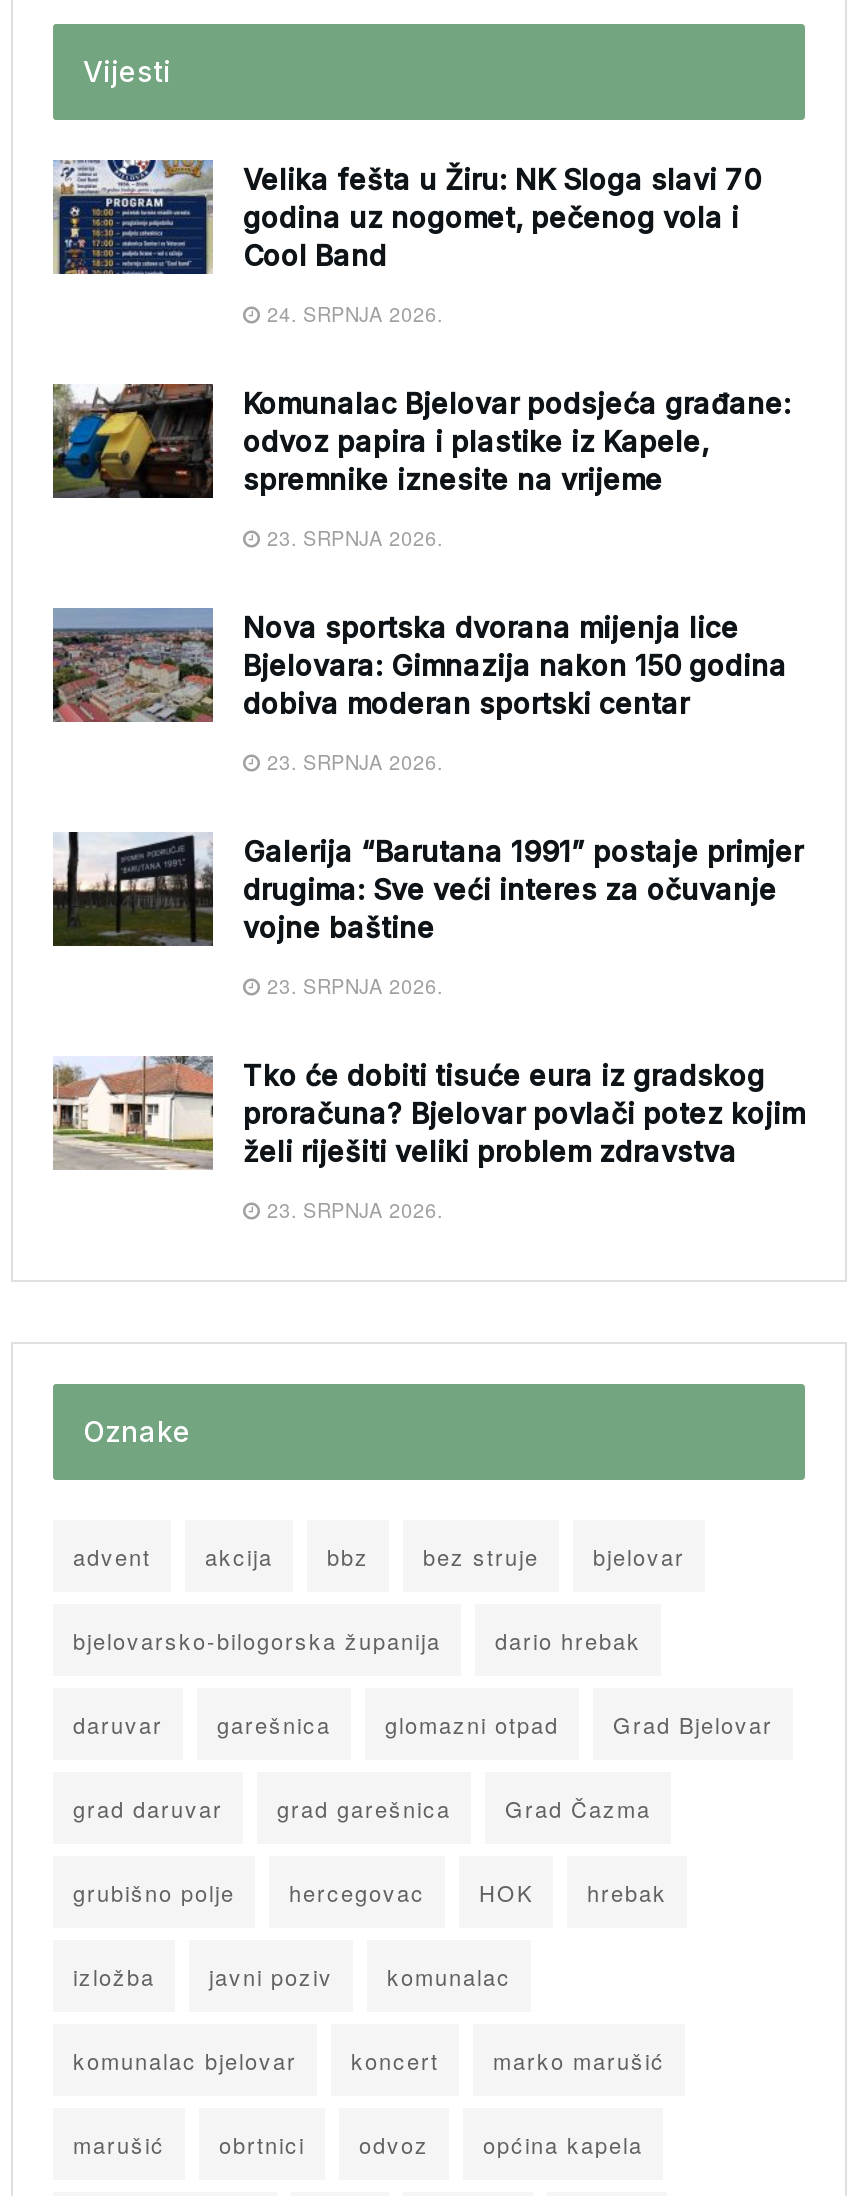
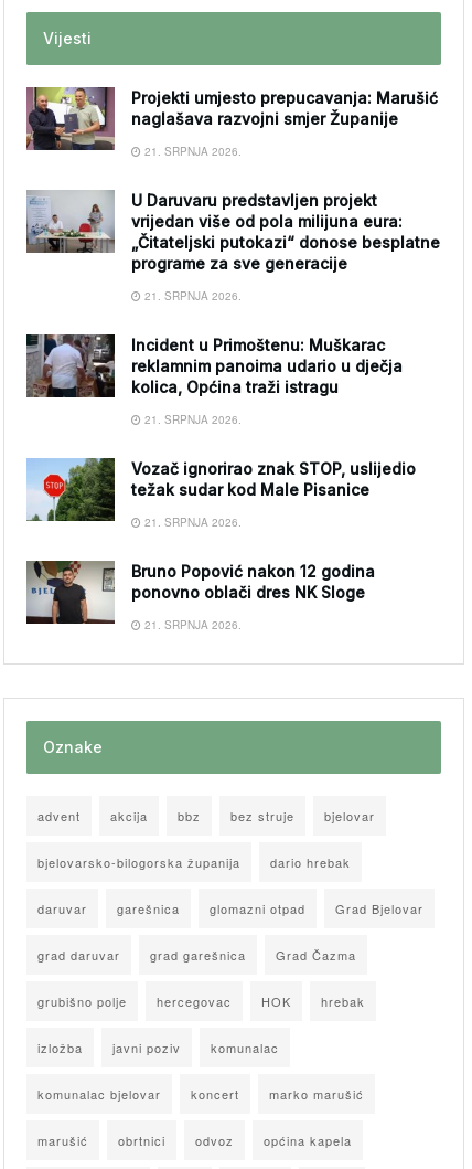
[53,158,761,276] [image] | Velika fešta u Žiru: NK Sloga slavi 70 | godina uz nogomet, pečenog vola i | Cool Band -> [26,86,438,151] [image] | Projekti umjesto prepucavanja: Marušić | naglašava razvojni smjer Županije
[261,300,443,328] 24. SRPNJA 2026. -> [141,144,242,159] 21. SRPNJA 2026.
[53,382,791,500] [image] | Komunalac Bjelovar podsjeća građane: | odvoz papira i plastike iz Kapele, | spremnike iznesite na vrijeme -> [26,189,440,273] [image] | U Daruvaru predstavljen projekt | vrijedan više od pola milijuna eura: | „Čitateljski putokazi“ donose besplatne | programe za sve generacije
[261,524,443,552] 23. SRPNJA 2026. -> [141,288,242,304] 21. SRPNJA 2026.
[53,606,787,724] [image] | Nova sportska dvorana mijenja lice | Bjelovara: Gimnazija nakon 150 godina | dobiva moderan sportski centar -> [26,333,403,398] [image] | Incident u Primoštenu: Muškarac | reklamnim panoima udario u dječja | kolica, Općina traži istragu
[261,748,443,776] 23. SRPNJA 2026. -> [141,412,242,427] 21. SRPNJA 2026.
[51,830,803,948] [image] | Galerija “Barutana 1991” postaje primjer | drugima: Sve veći interes za očuvanje | vojne baštine -> [26,457,416,522] [image] | Vozač ignorirao znak STOP, uslijedio | težak sudar kod Male Pisanice
[261,972,443,1000] 23. SRPNJA 2026. -> [141,514,242,530] 21. SRPNJA 2026.
[53,1054,805,1172] [image] | Tko će dobiti tisuće eura iz gradskog | proračuna? Bjelovar povlači potez kojim | želi riješiti veliki problem zdravstva -> [25,560,375,625] [image] | Bruno Popović nakon 12 godina | ponovno oblači dres NK Sloge
[261,1196,443,1224] 23. SRPNJA 2026. -> [141,617,242,633] 21. SRPNJA 2026.

